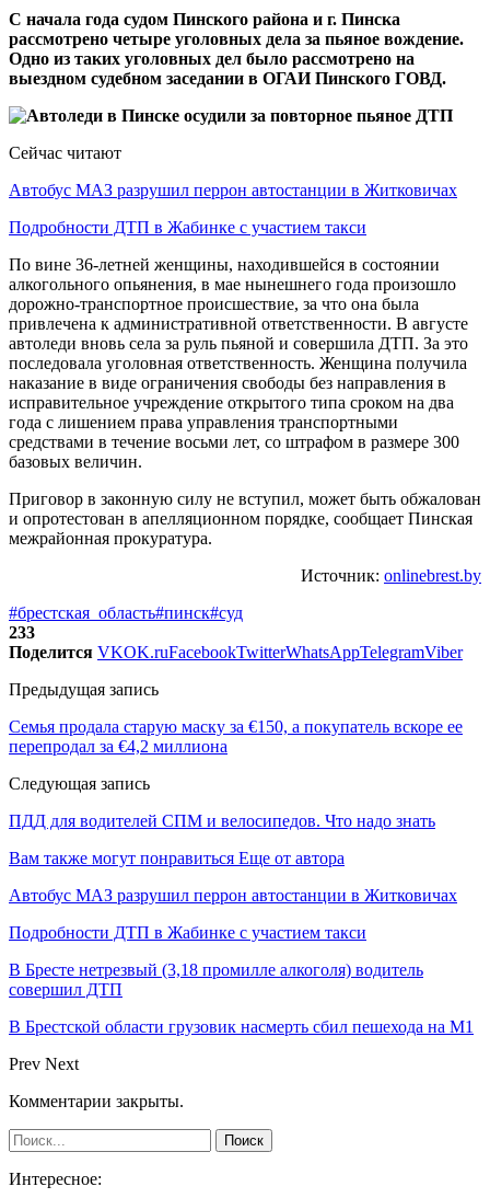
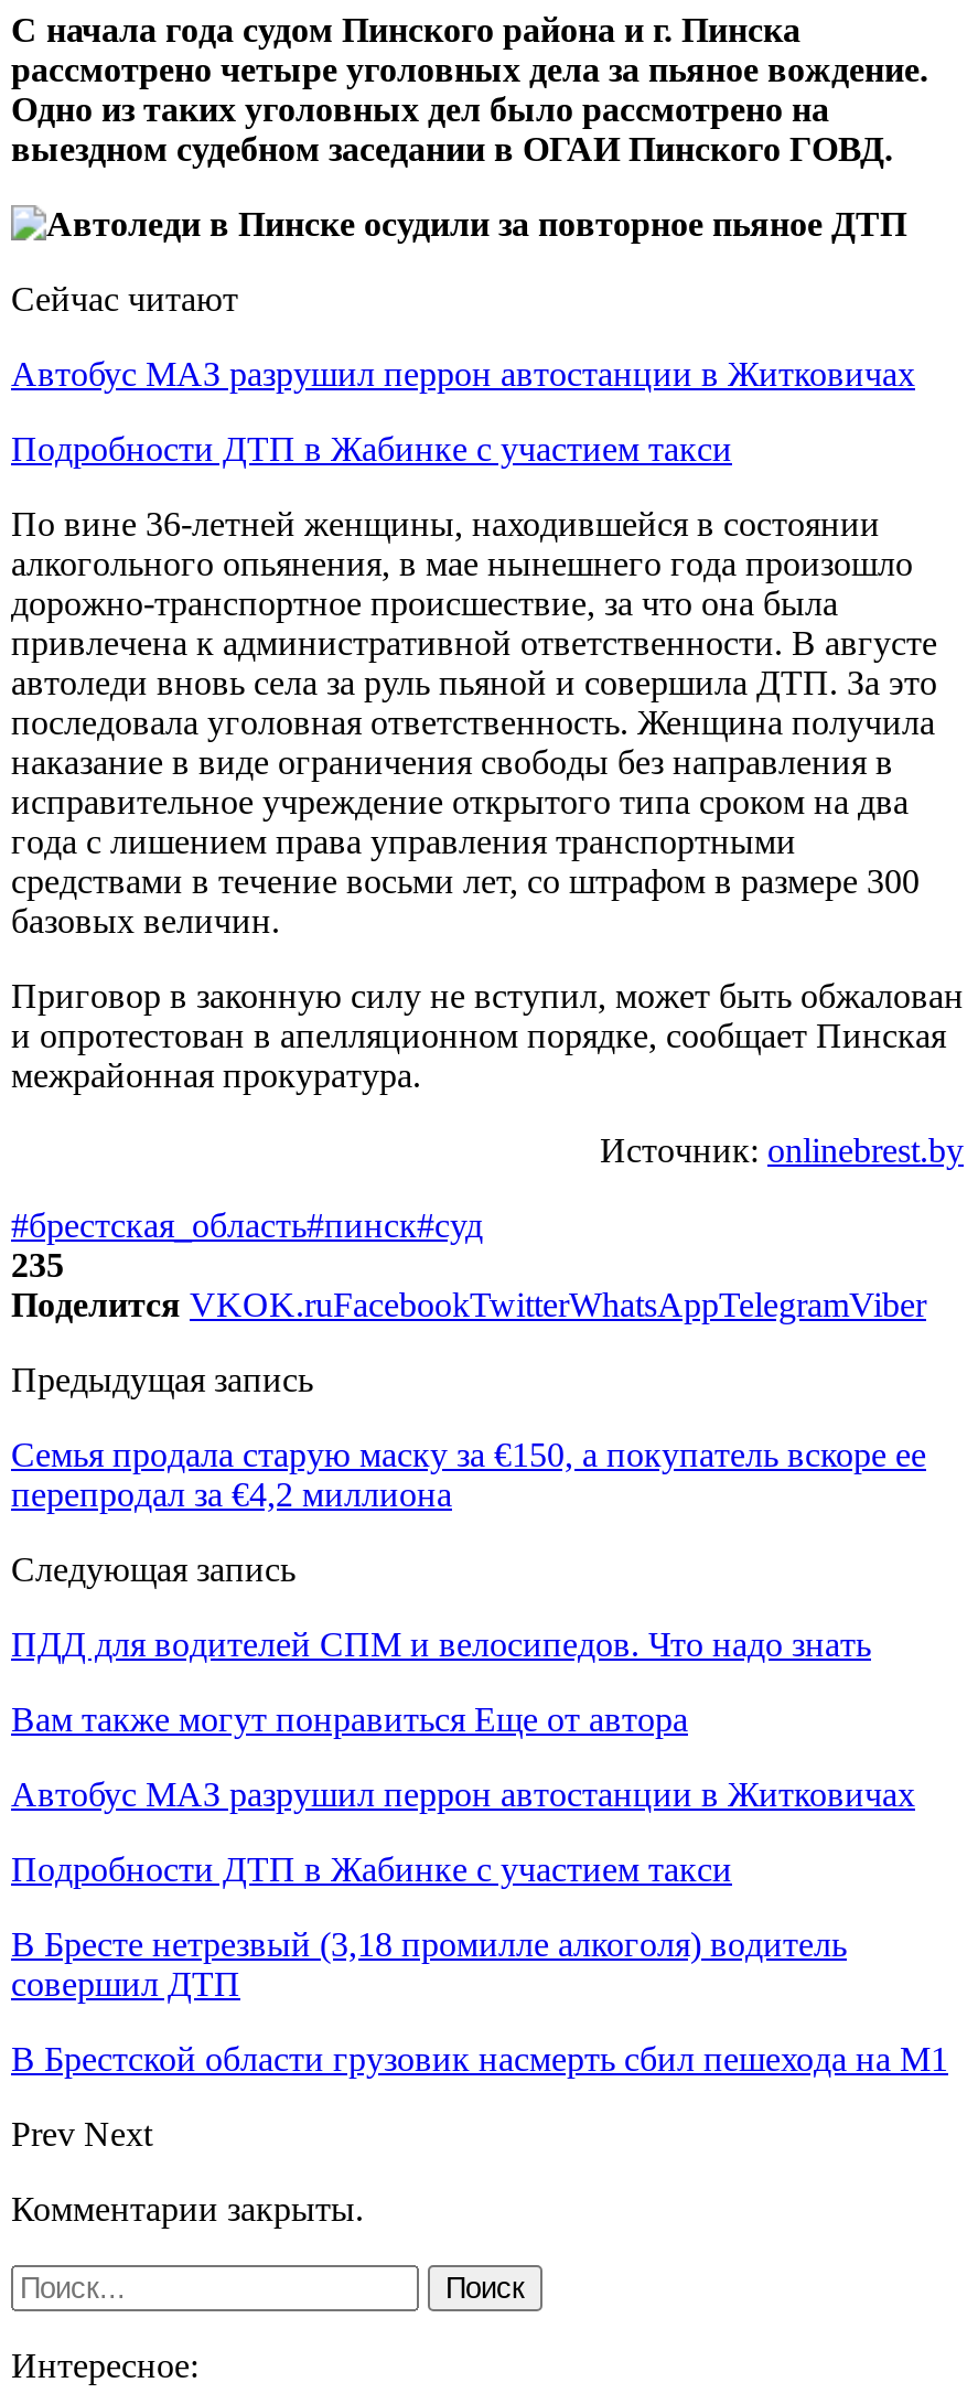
[9,623,35,641] 233 -> [11,1246,64,1283] 235

